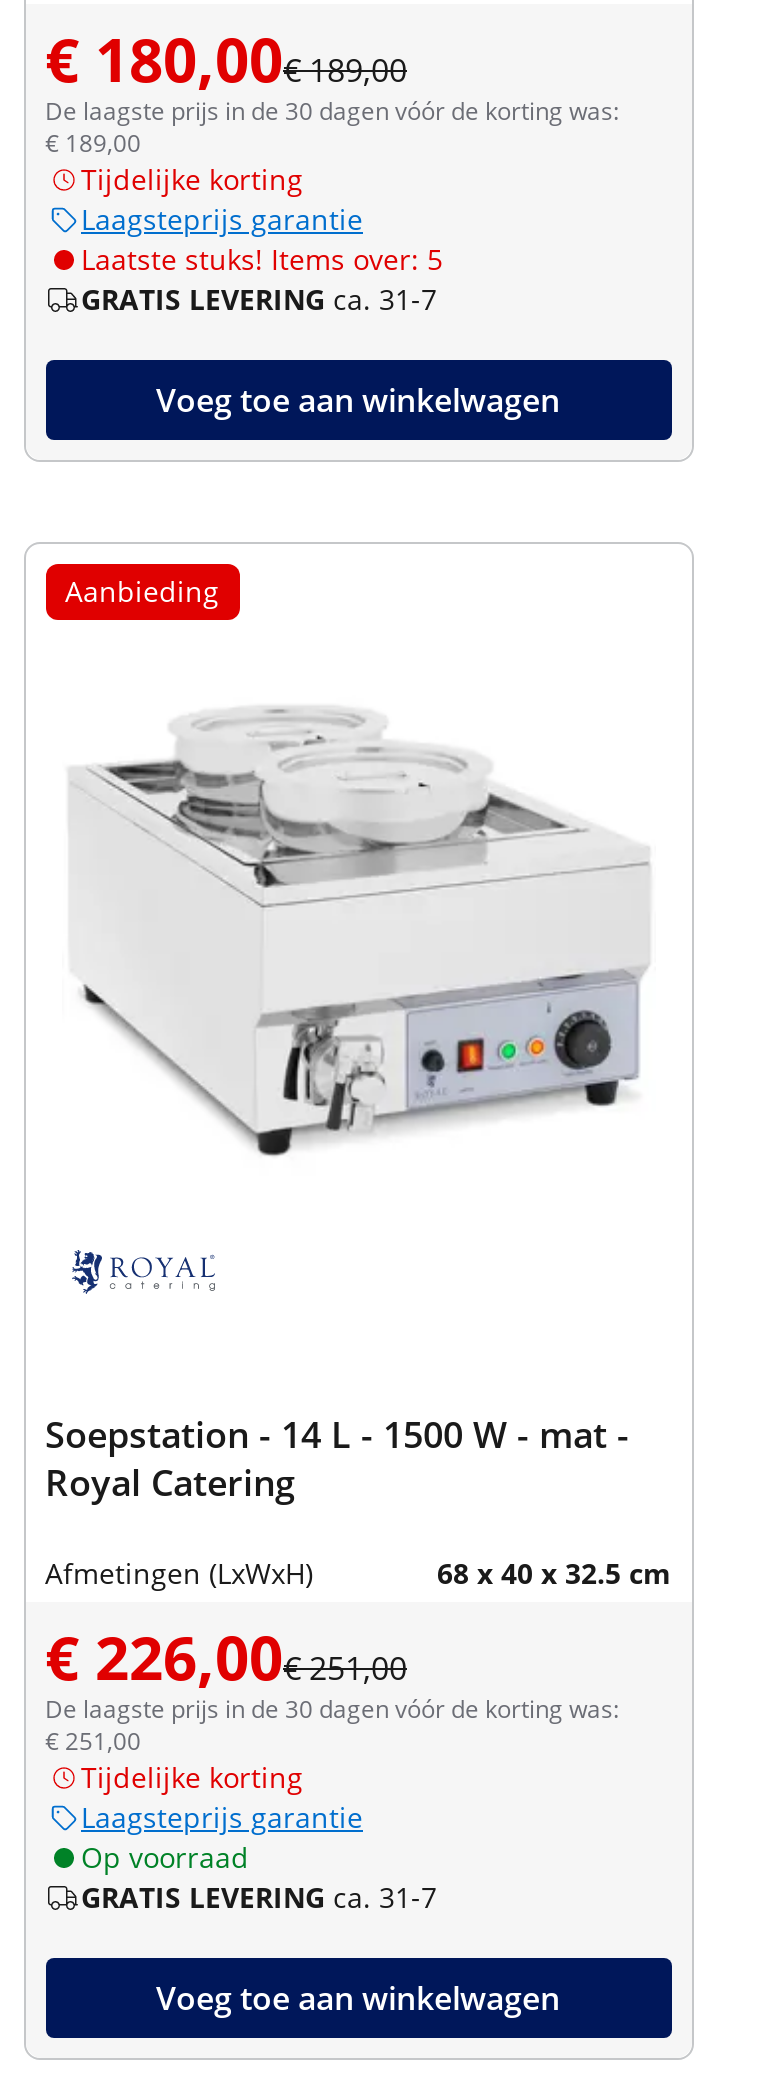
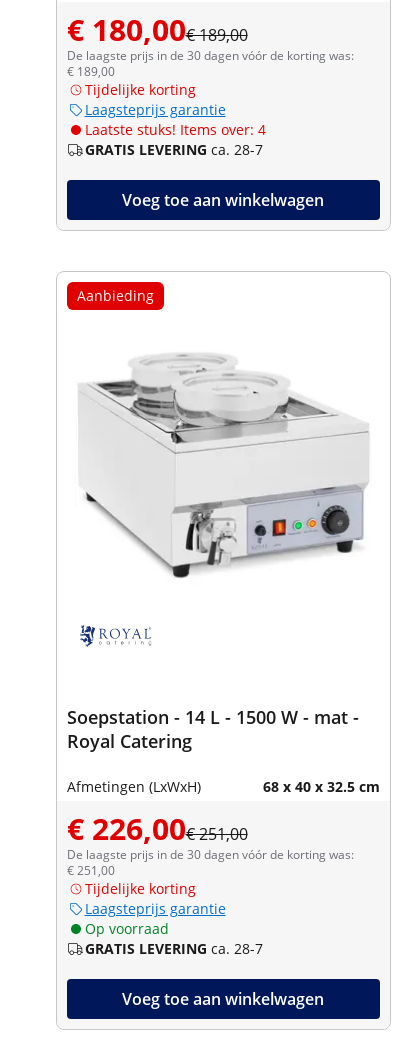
[81,239,443,277] Laatste stuks! Items over: 5 -> [84,120,265,139] Laatste stuks! Items over: 4
[81,279,437,317] GRATIS LEVERING ca. 31-7 -> [84,140,262,159] GRATIS LEVERING ca. 28-7
[81,1877,437,1915] GRATIS LEVERING ca. 31-7 -> [84,939,262,958] GRATIS LEVERING ca. 28-7

